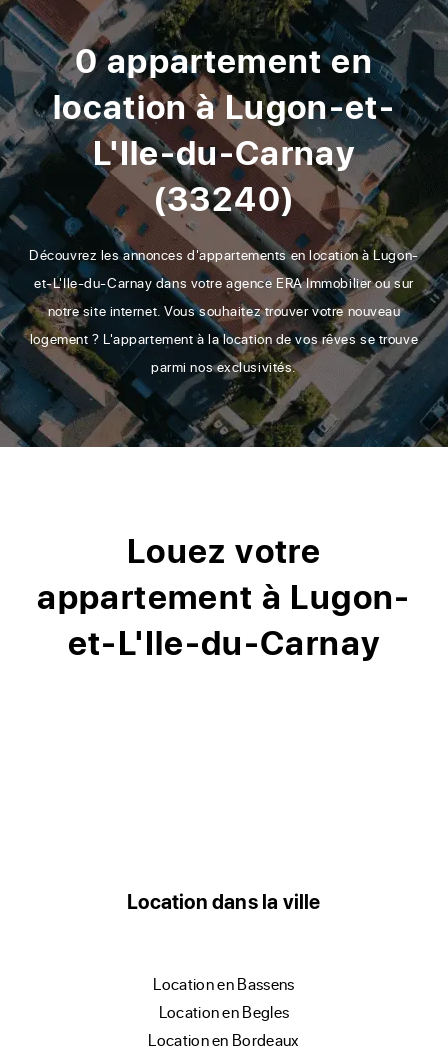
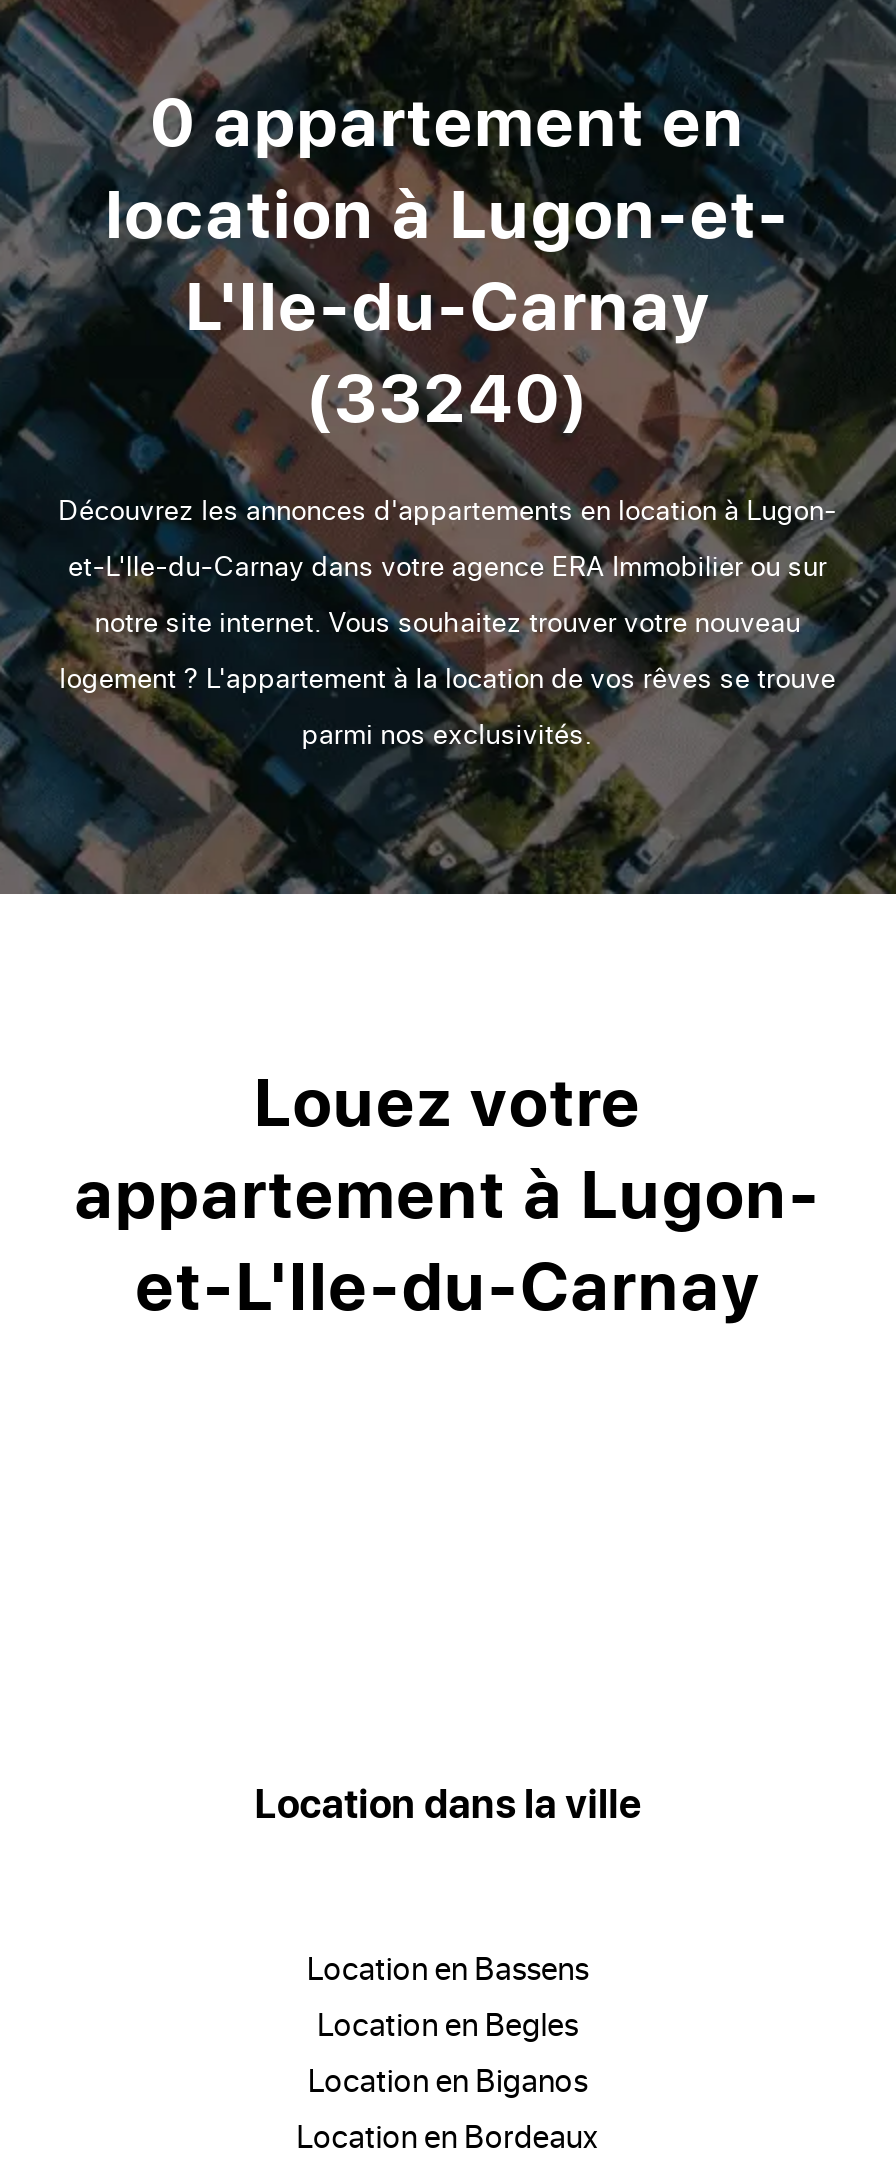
none -> [325,2058,588,2100] location en Biganos

